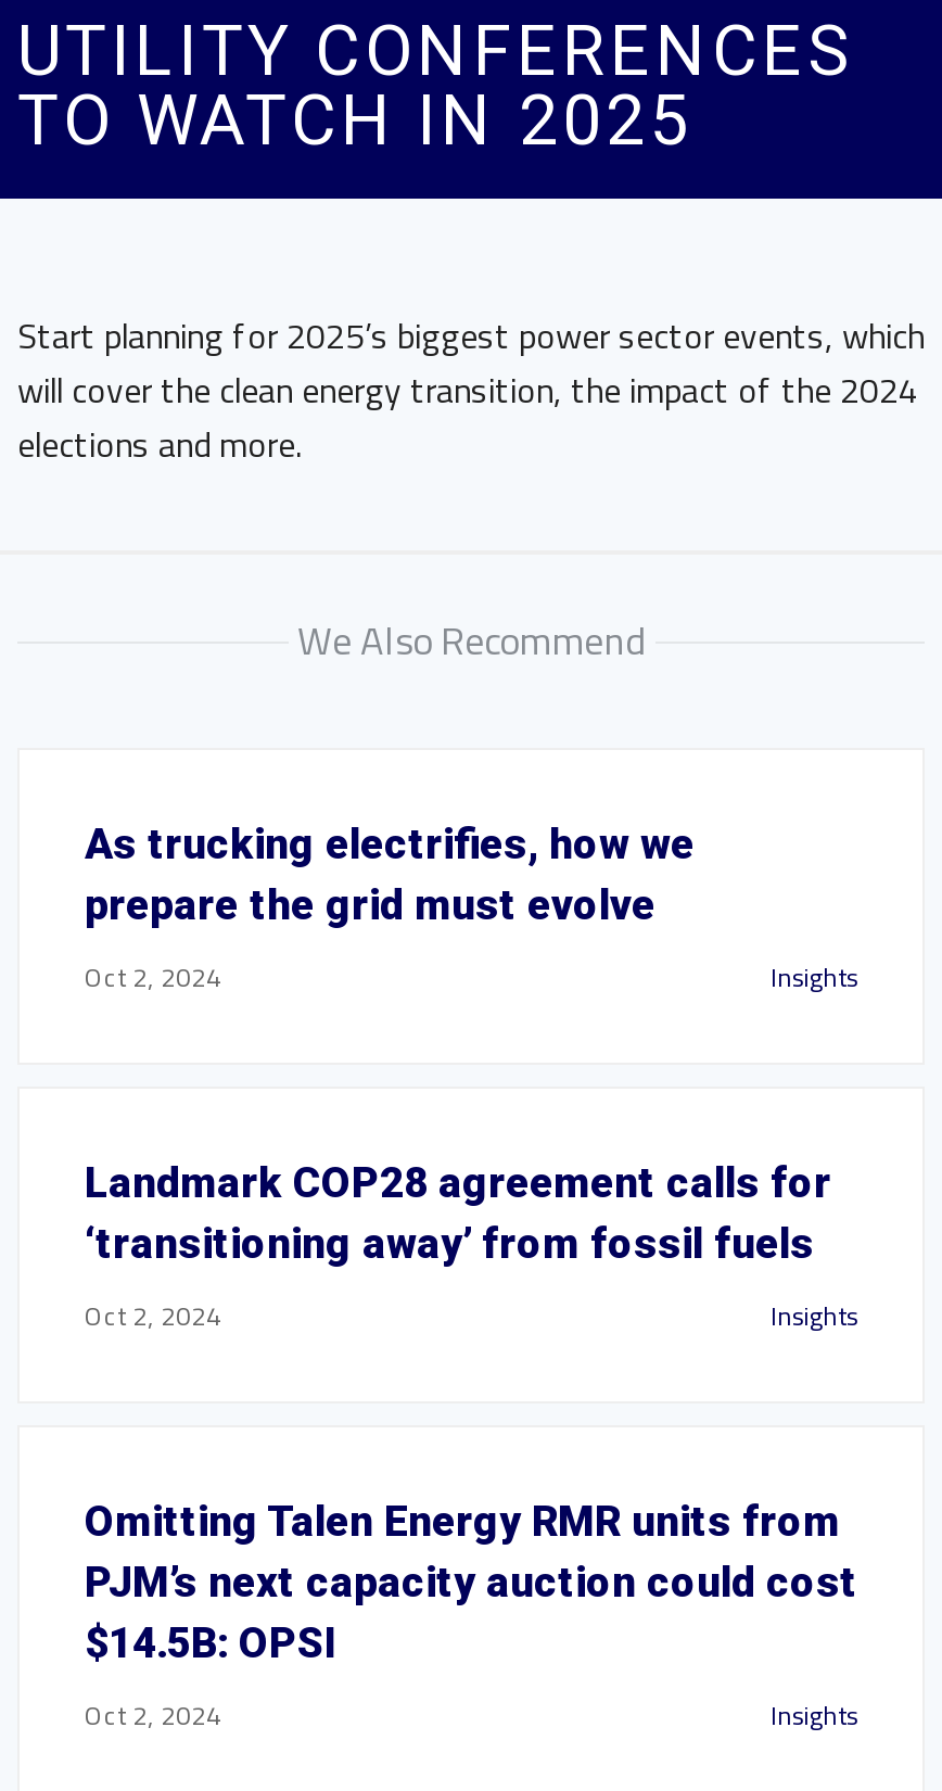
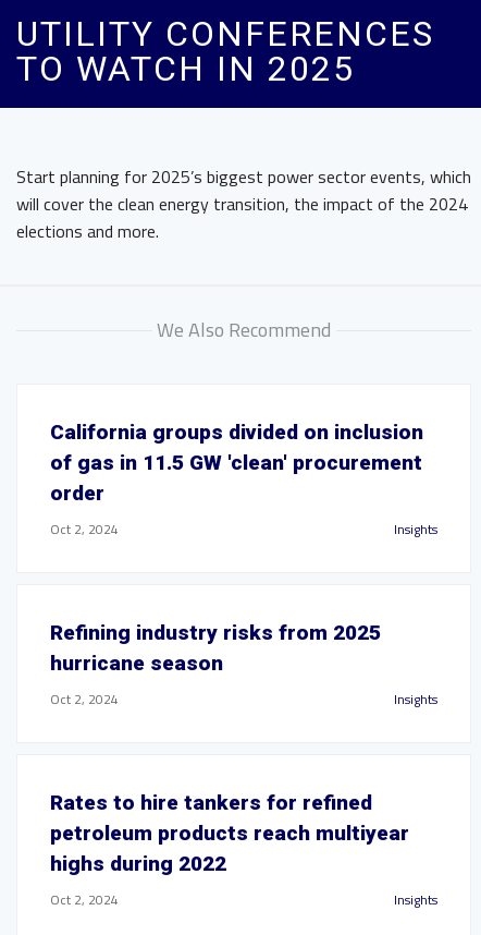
[85,820,695,930] As trucking electrifies, how we | prepare the grid must evolve -> [50,420,423,506] California groups divided on inclusion | of gas in 11.5 GW 'clean' procurement | order
[85,1158,831,1269] Landmark COP28 agreement calls for | ‘transitioning away’ from fossil fuels -> [50,620,381,676] Refining industry risks from 2025 | hurricane season
[85,1497,857,1668] Omitting Talen Energy RMR units from | PJM’s next capacity auction could cost | $14.5B: OPSI -> [50,790,409,876] Rates to hire tankers for refined | petroleum products reach multiyear | highs during 2022

